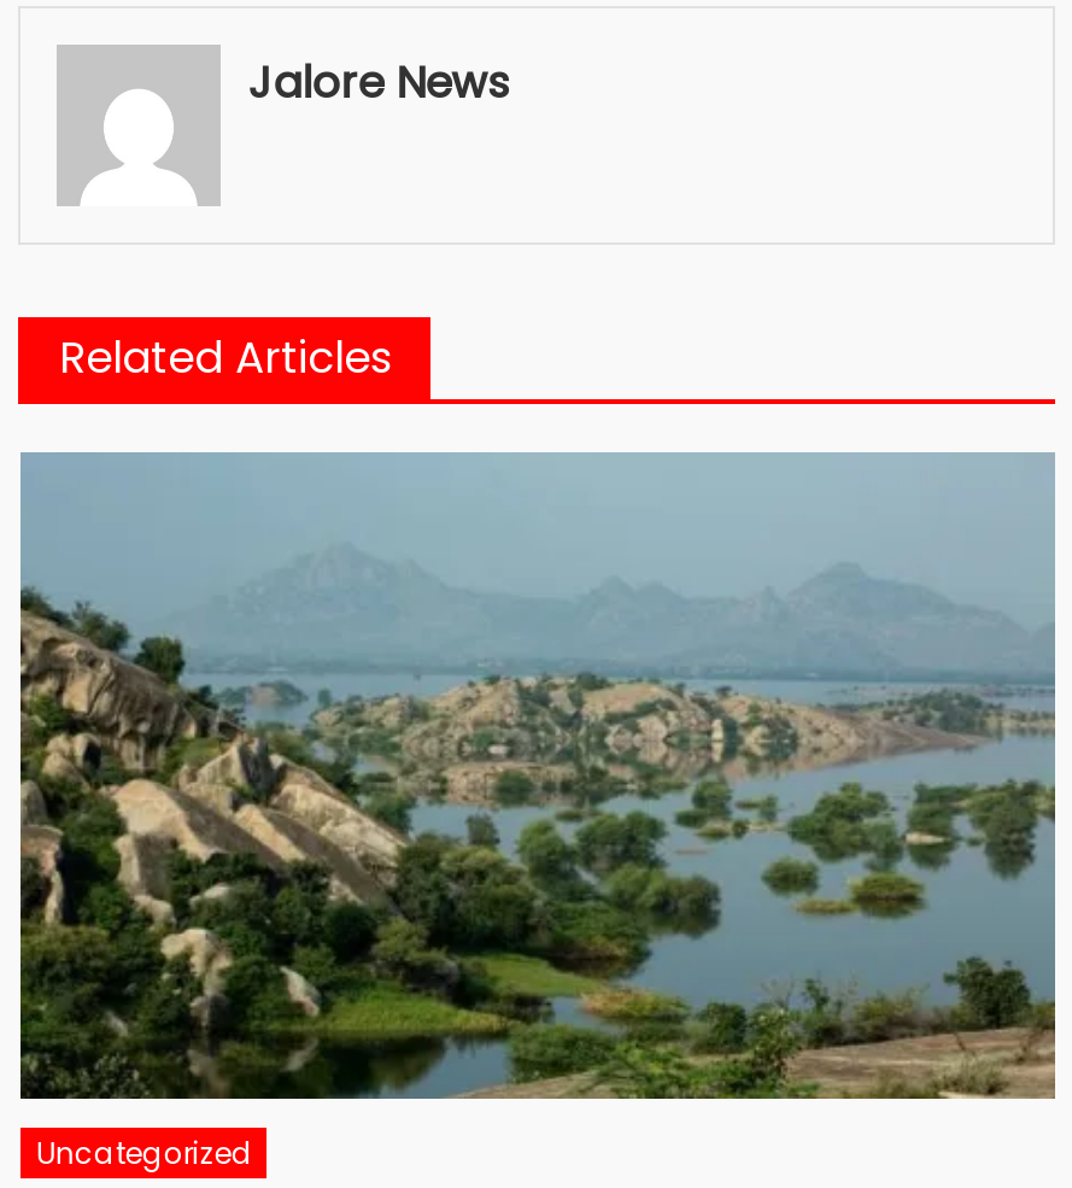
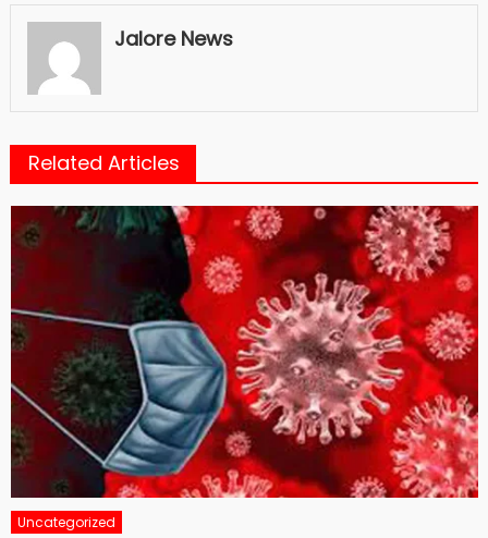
[18,452,1058,1101] [image] -> [10,205,479,499] [image]

